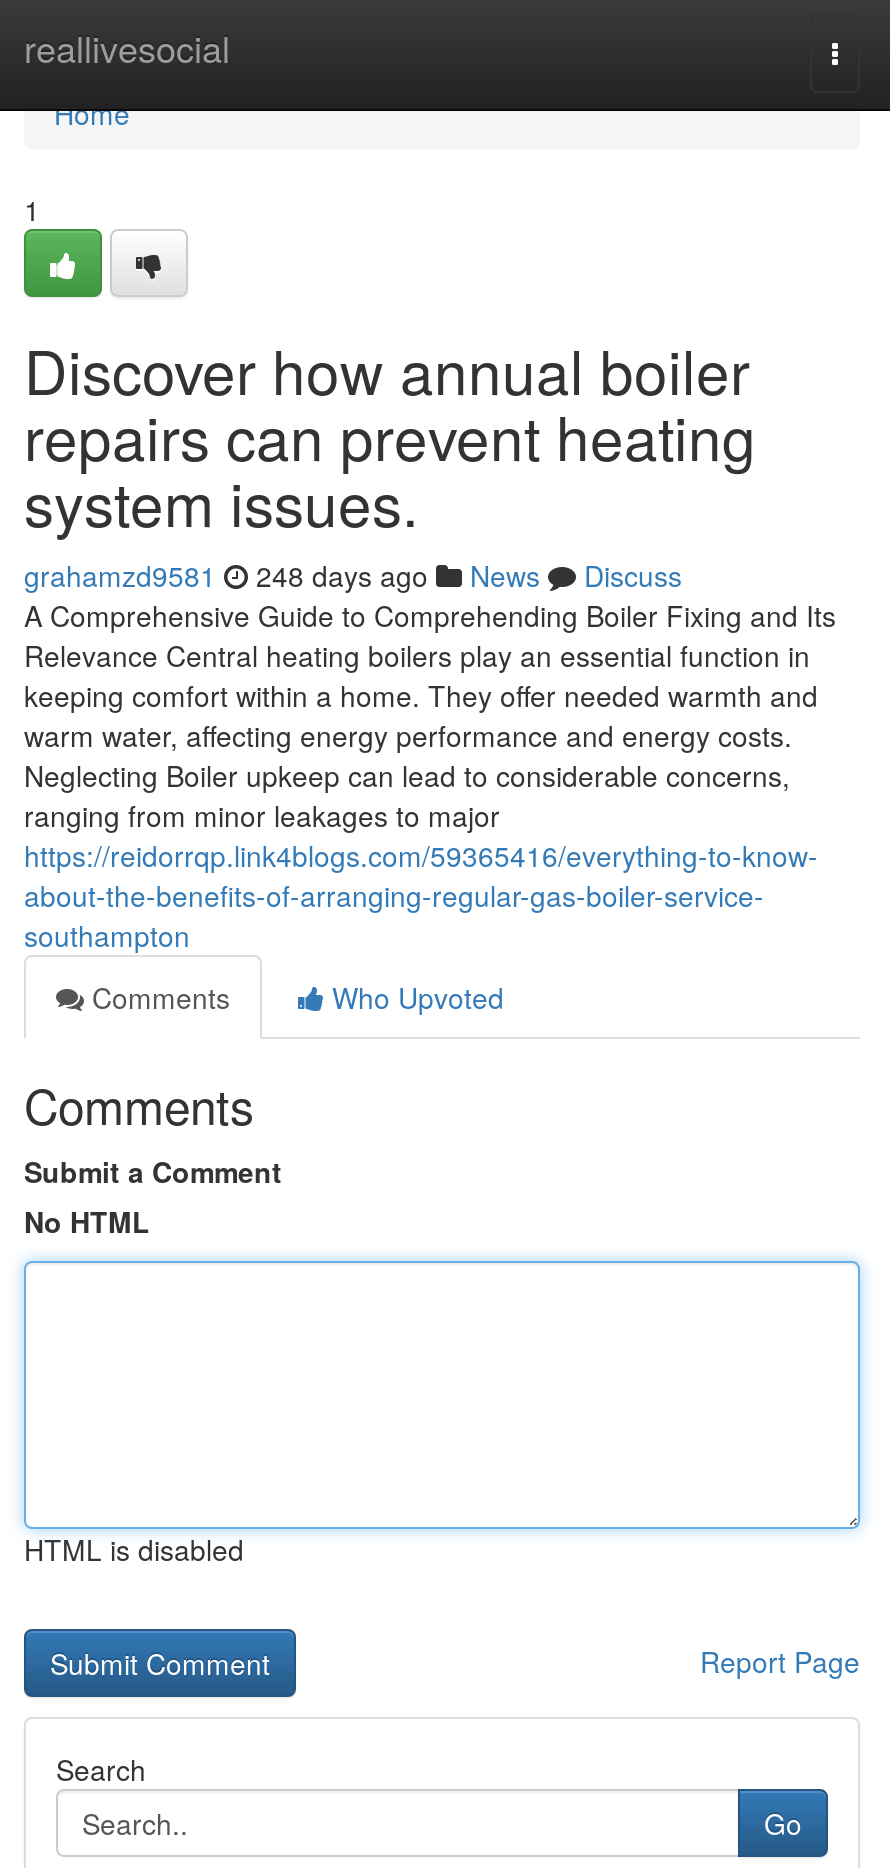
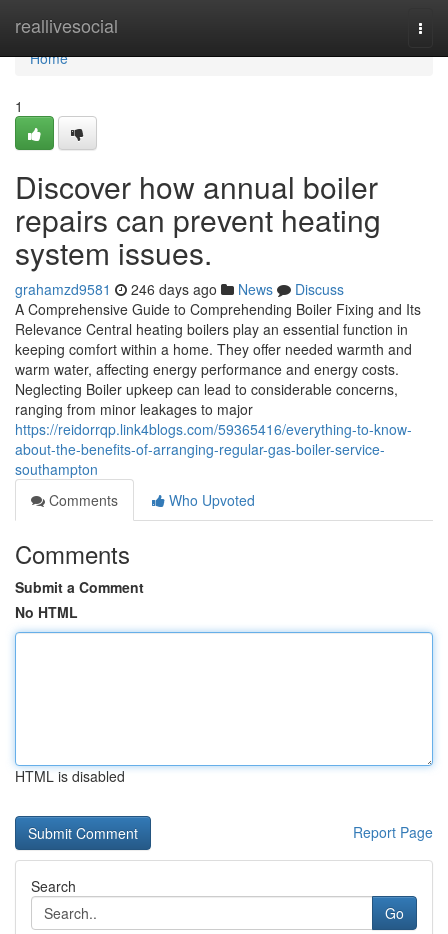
[24,555,682,595] grahamzd9581 248 days ago News Discuss -> [15,279,344,299] grahamzd9581 246 days ago News Discuss

